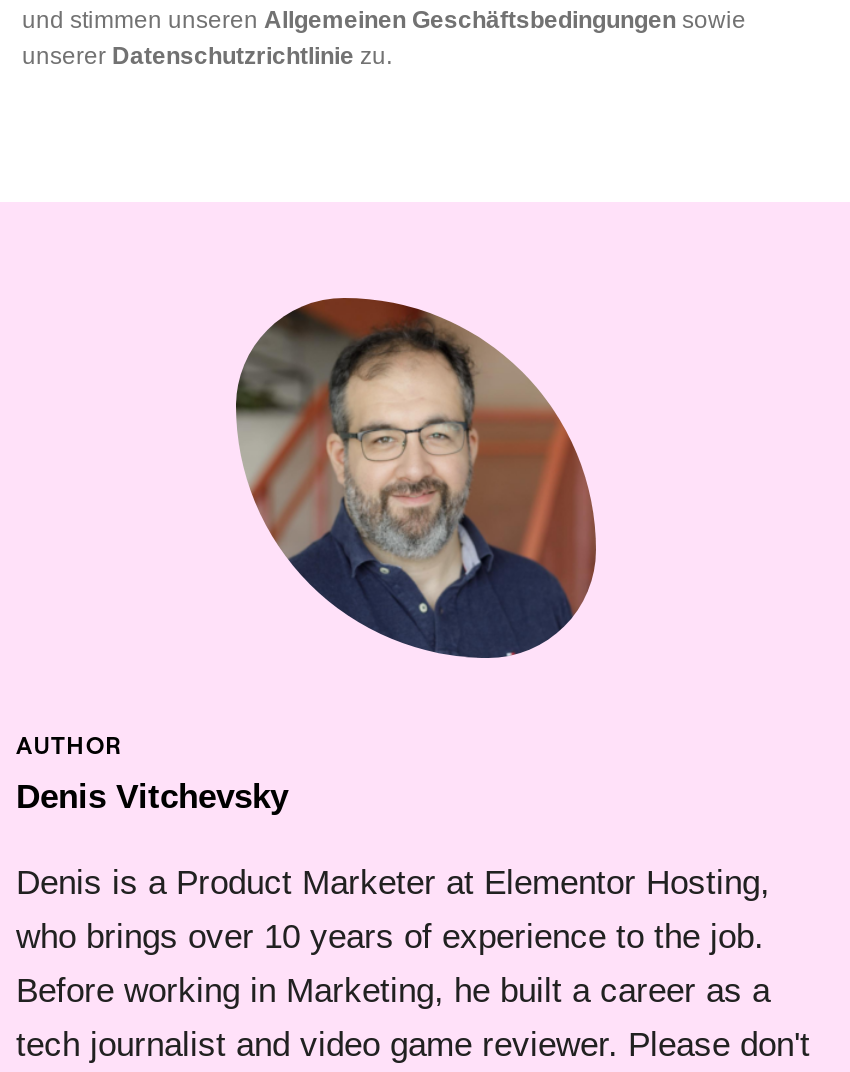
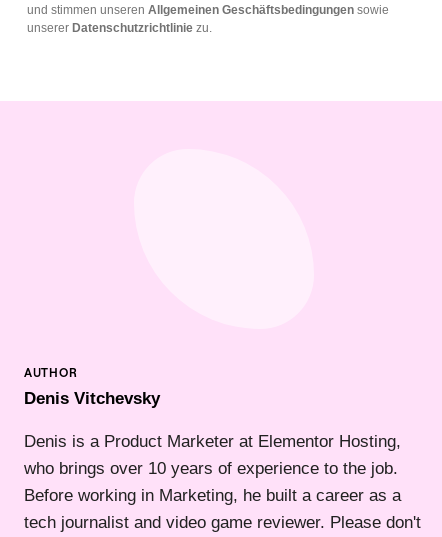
[234,296,598,660] [image] -> none

